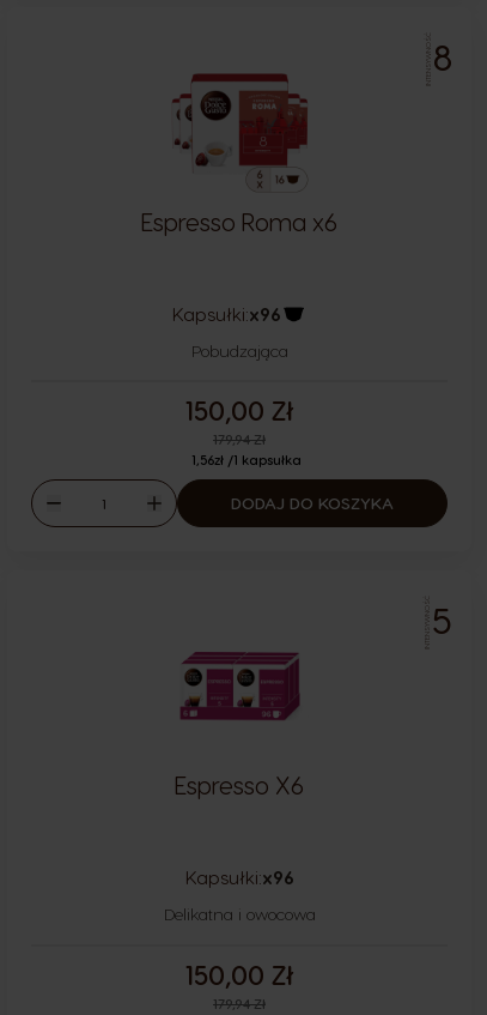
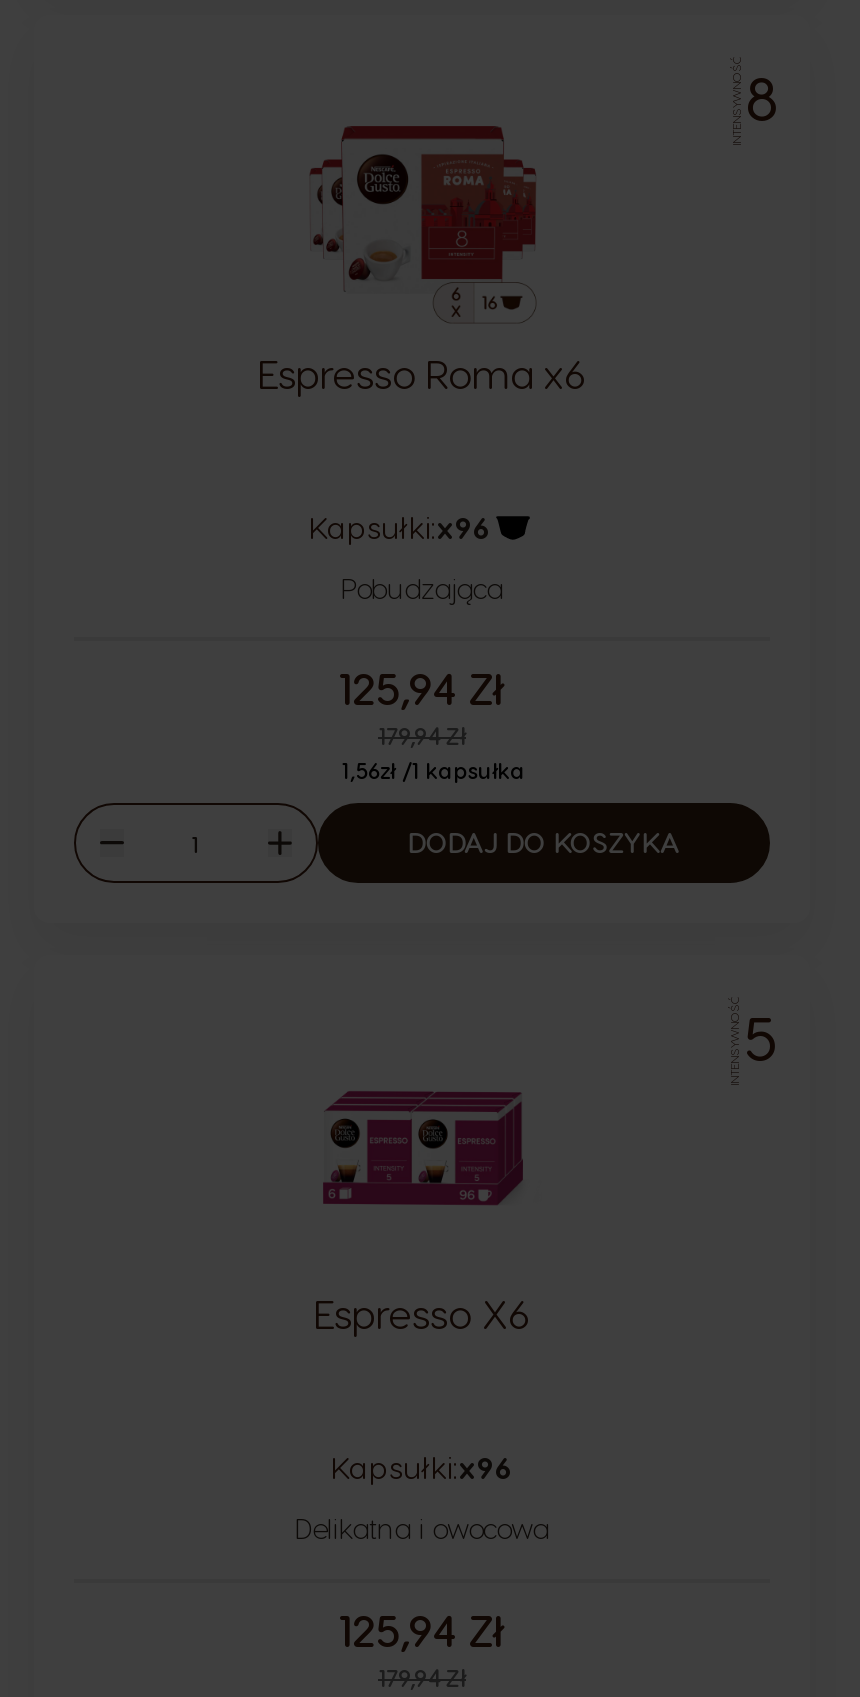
[185,394,294,425] 150,00 Zł -> [338,661,506,713] 125,94 Zł
[185,958,294,989] 150,00 Zł -> [338,1602,506,1654] 125,94 Zł

